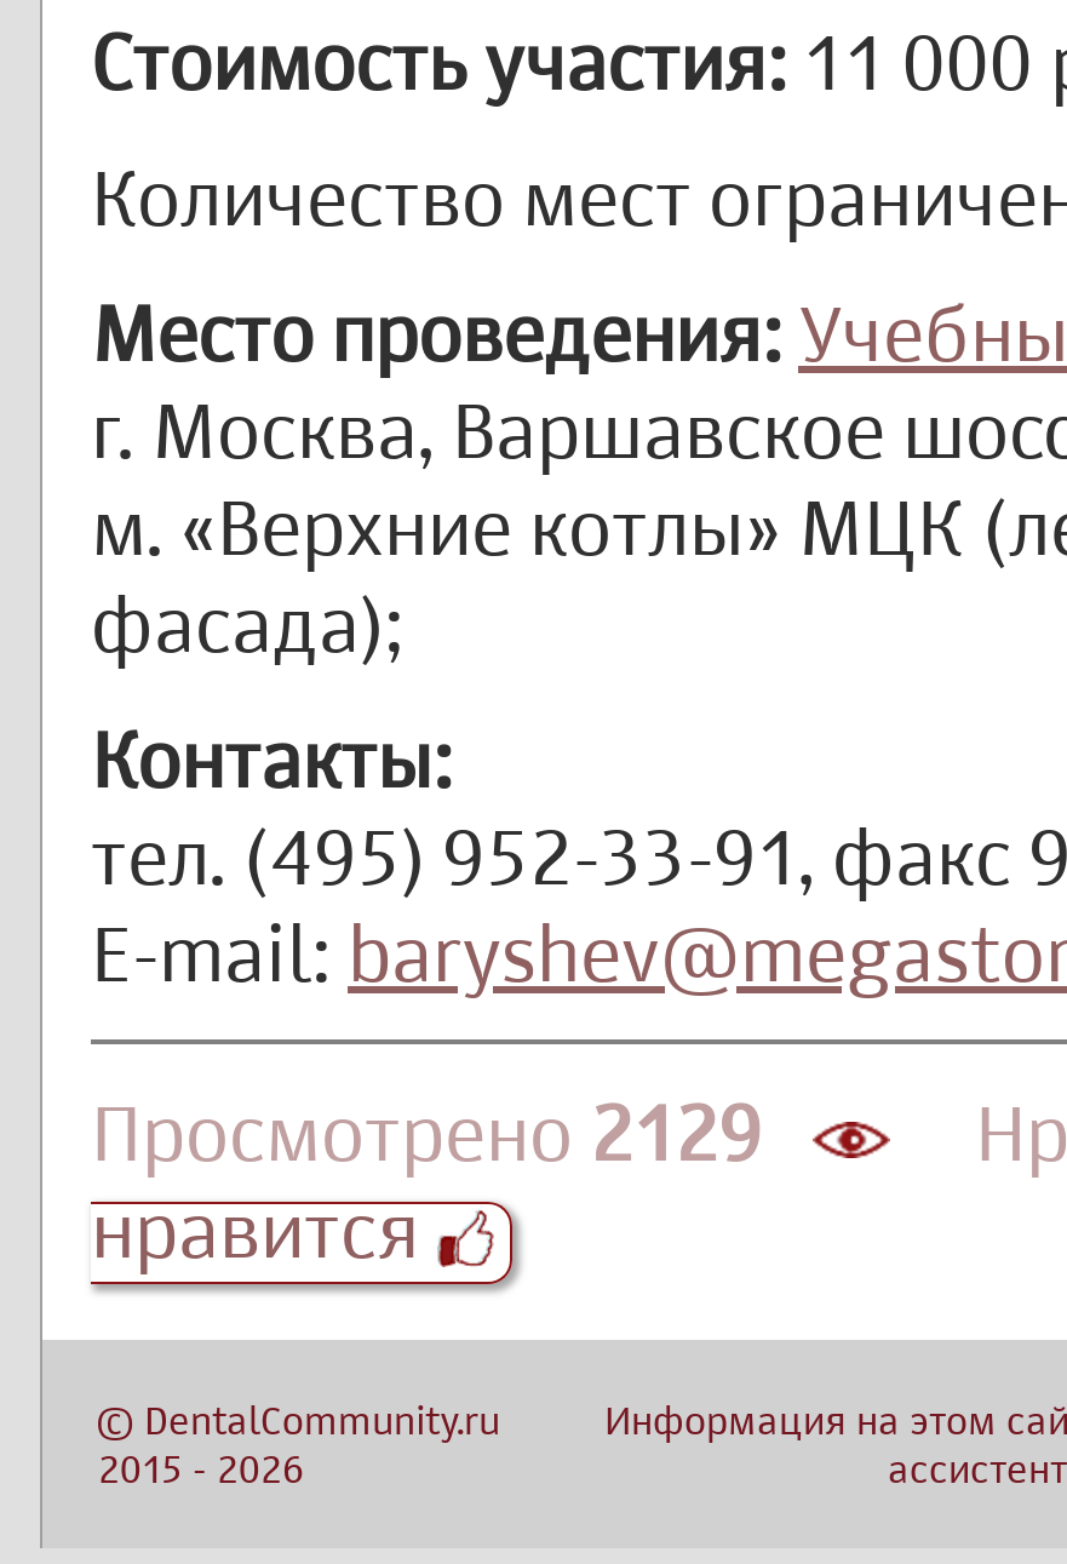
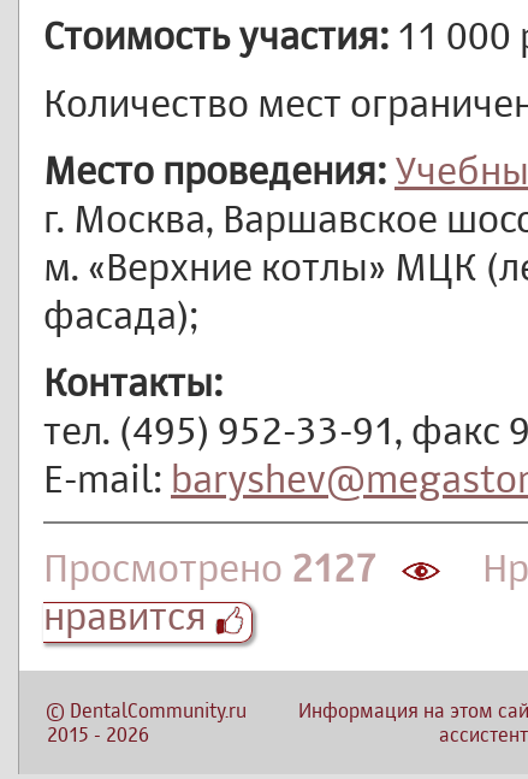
[91,1083,762,1180] Просмотрено 2129 -> [43,543,376,591] Просмотрено 2127

